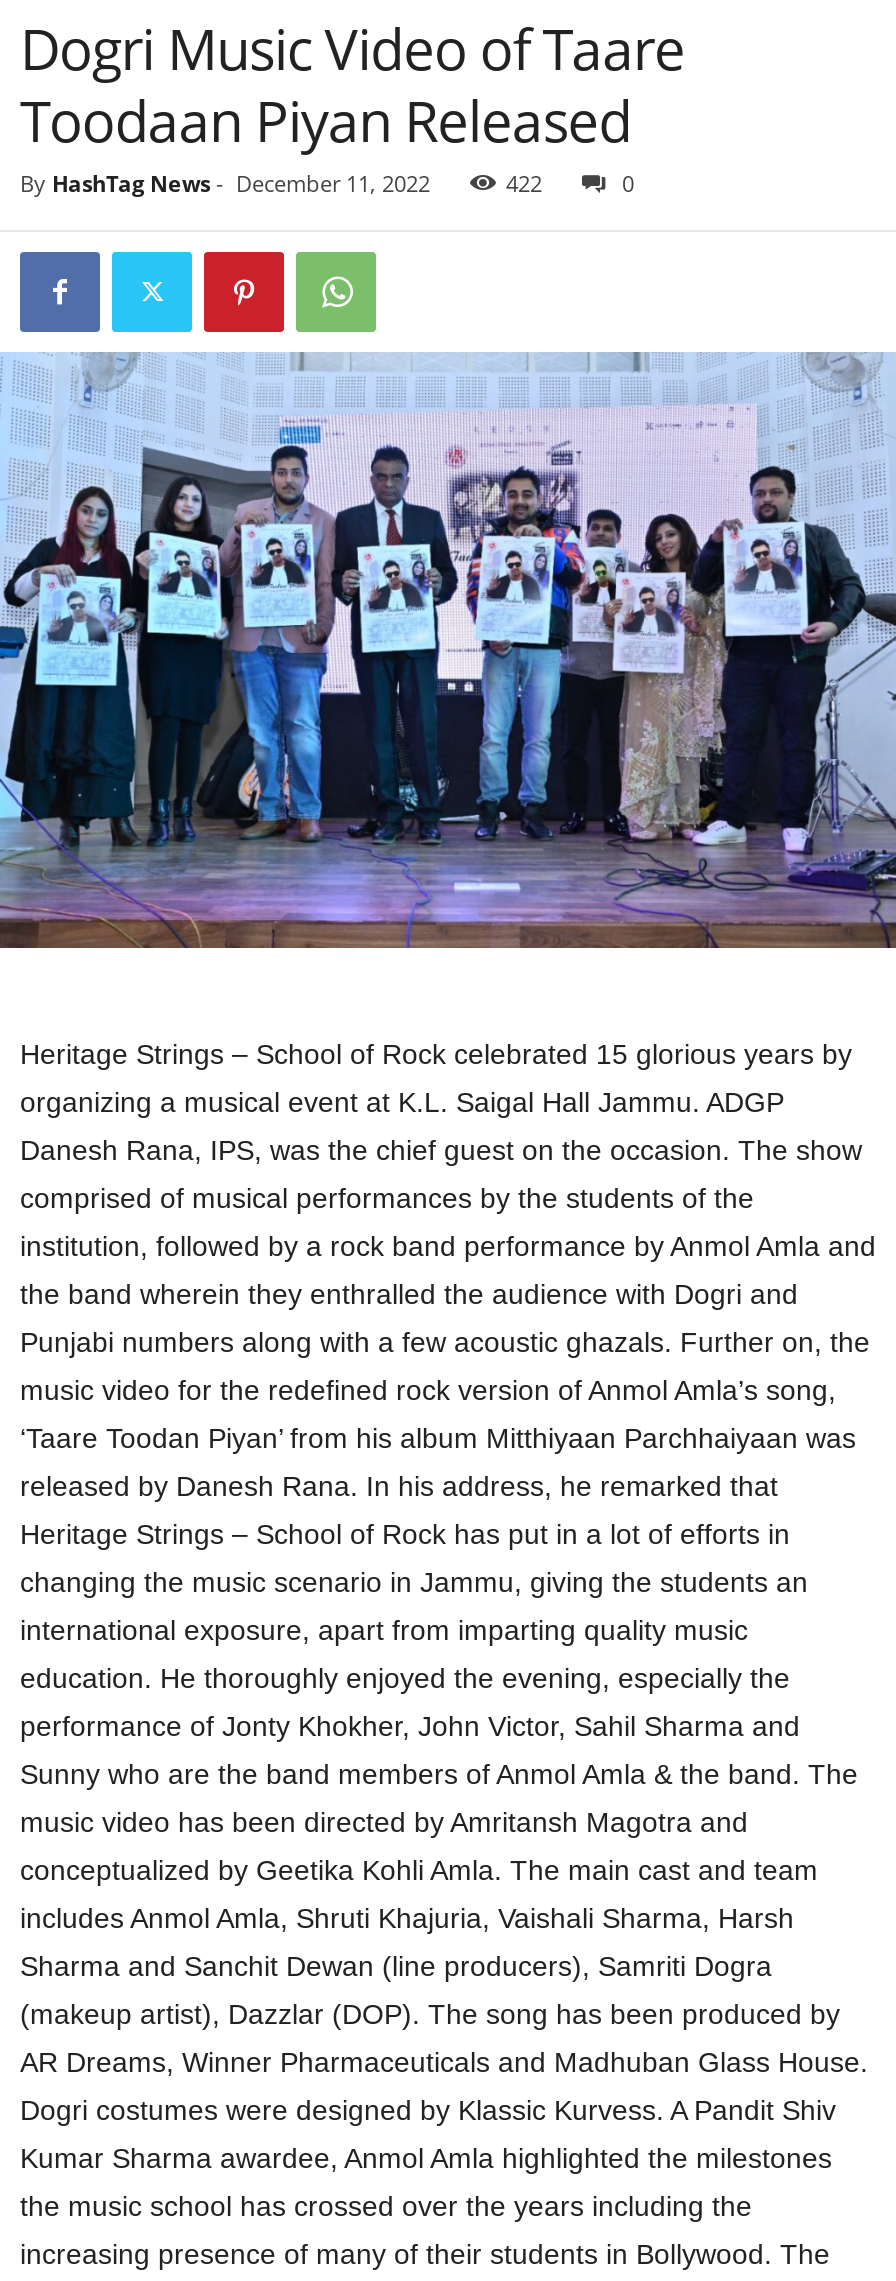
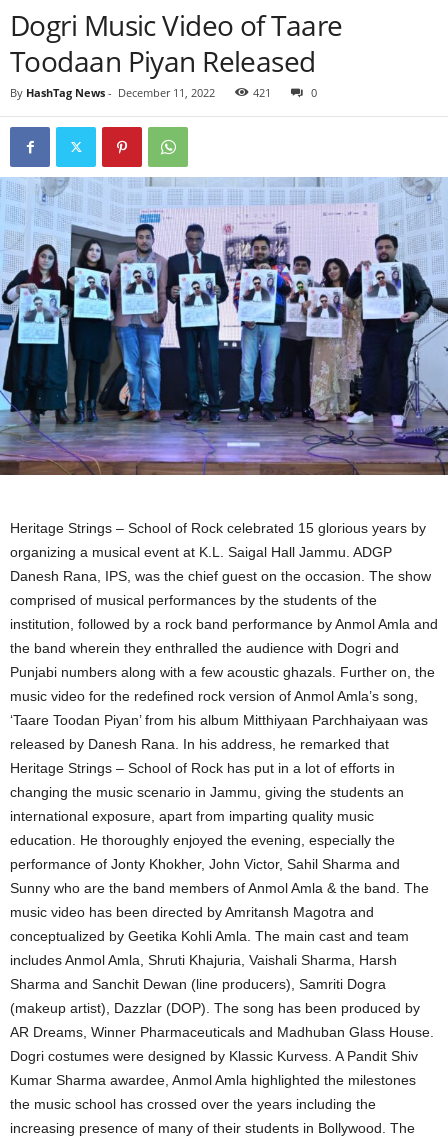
[506,168,542,198] 422 -> [253,85,271,100] 421

